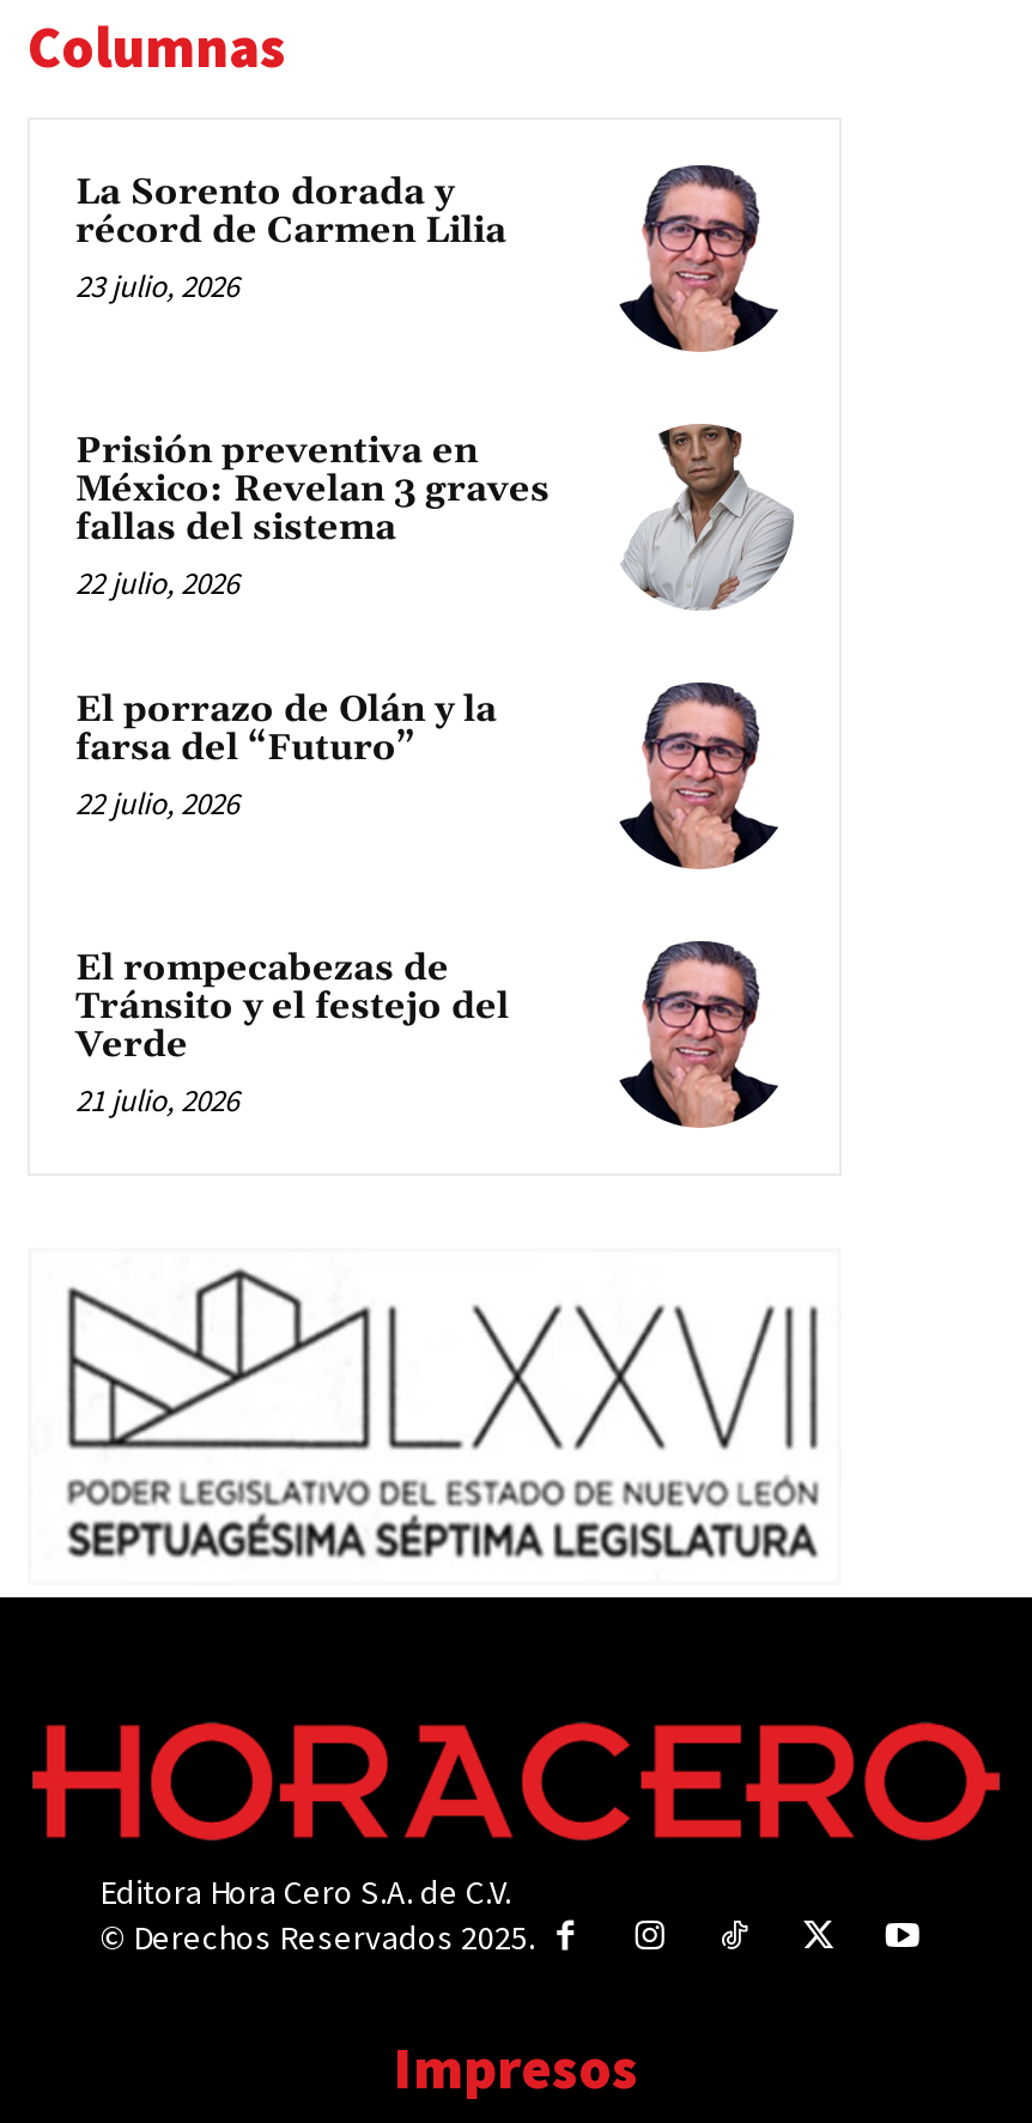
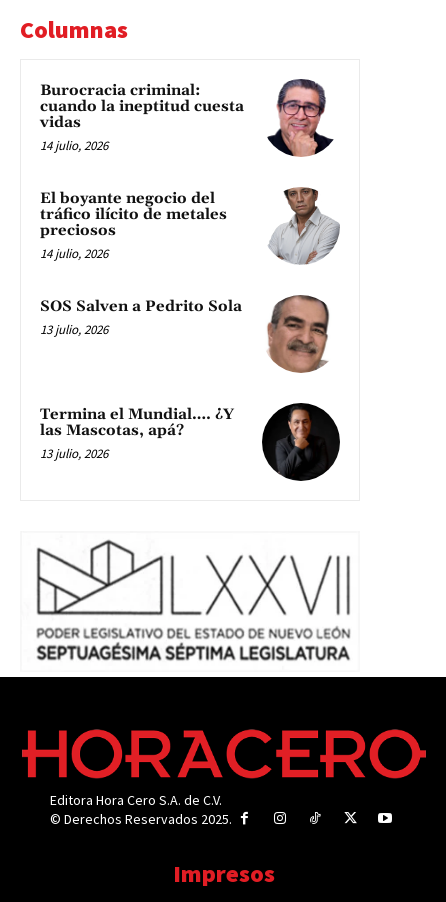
[75,171,506,307] La Sorento dorada y | récord de Carmen Lilia | 23 julio, 2026 -> [40,81,244,154] Burocracia criminal: | cuando la ineptitud cuesta | vidas | 14 julio, 2026
[75,429,550,604] Prisión preventiva en | México: Revelan 3 graves | fallas del sistema | 22 julio, 2026 -> [40,189,227,262] El boyante negocio del | tráfico ilícito de metales | preciosos | 14 julio, 2026
[75,688,497,824] El porrazo de Olán y la | farsa del “Futuro” | 22 julio, 2026 -> [40,297,242,338] SOS Salven a Pedrito Sola | 13 julio, 2026
[619,683,779,869] [image] -> [266,295,332,372] [image]
[75,946,509,1121] El rompecabezas de | Tránsito y el festejo del | Verde | 21 julio, 2026 -> [40,405,234,462] Termina el Mundial…. ¿Y | las Mascotas, apá? | 13 julio, 2026
[607,941,794,1128] [image] -> [261,404,341,482] [image]

